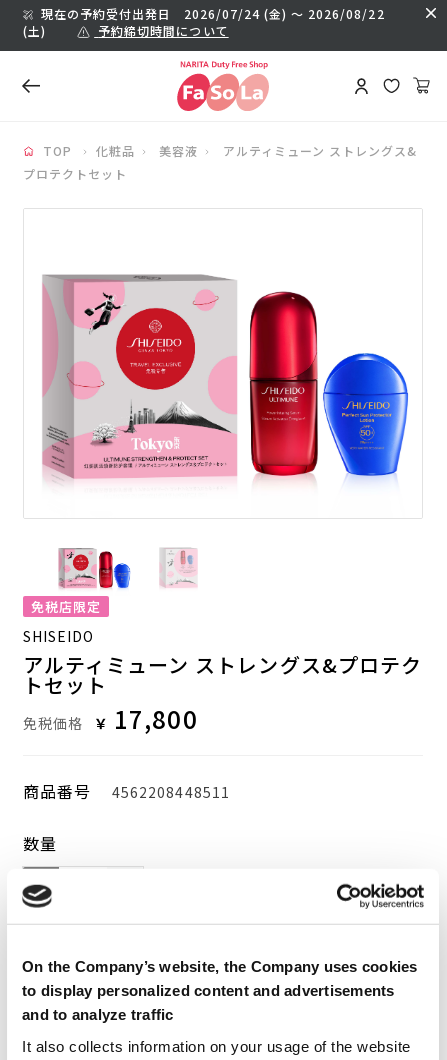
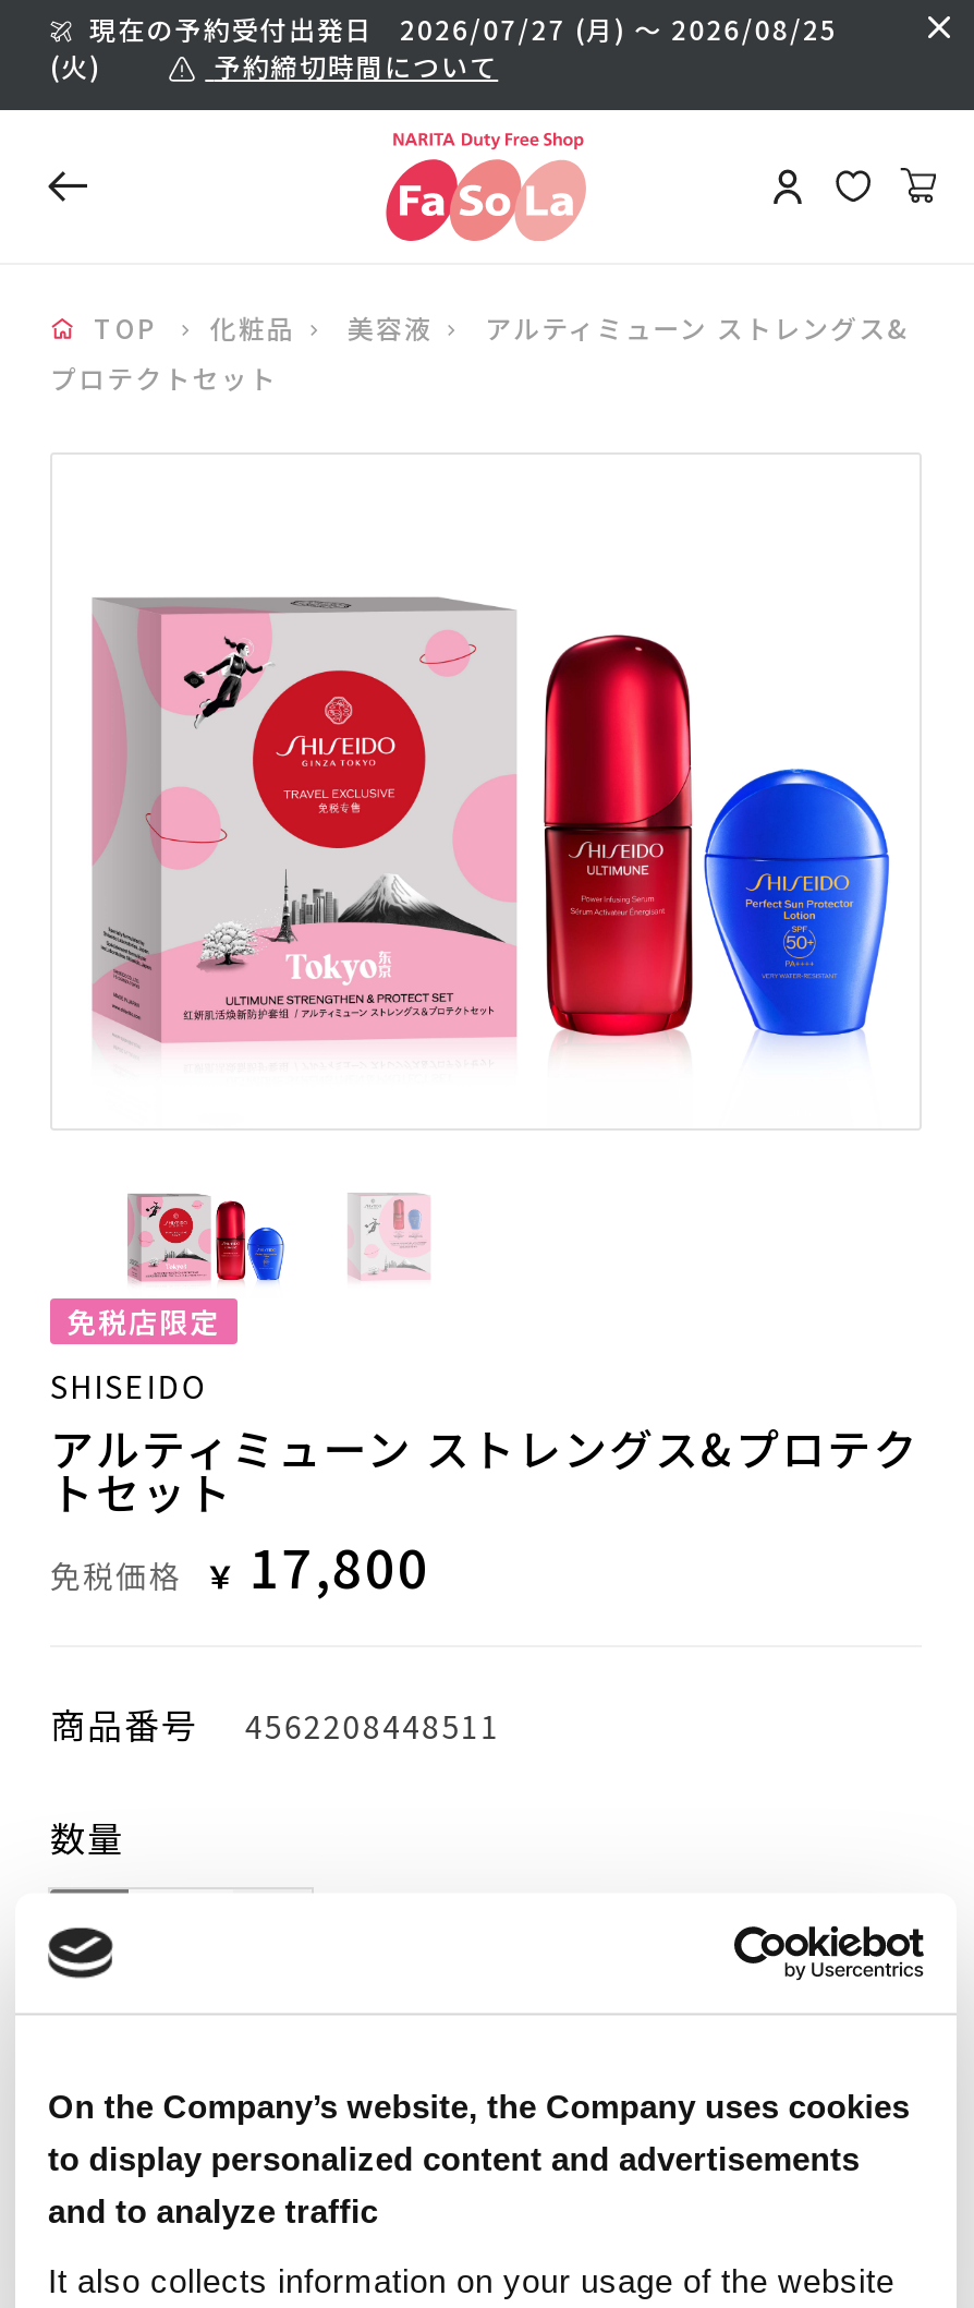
[23,5,385,39] 2026/07/24 (金) 〜 2026/08/22 | (土) -> [50,10,838,84] 2026/07/27 (月) 〜 2026/08/25 | (火)

